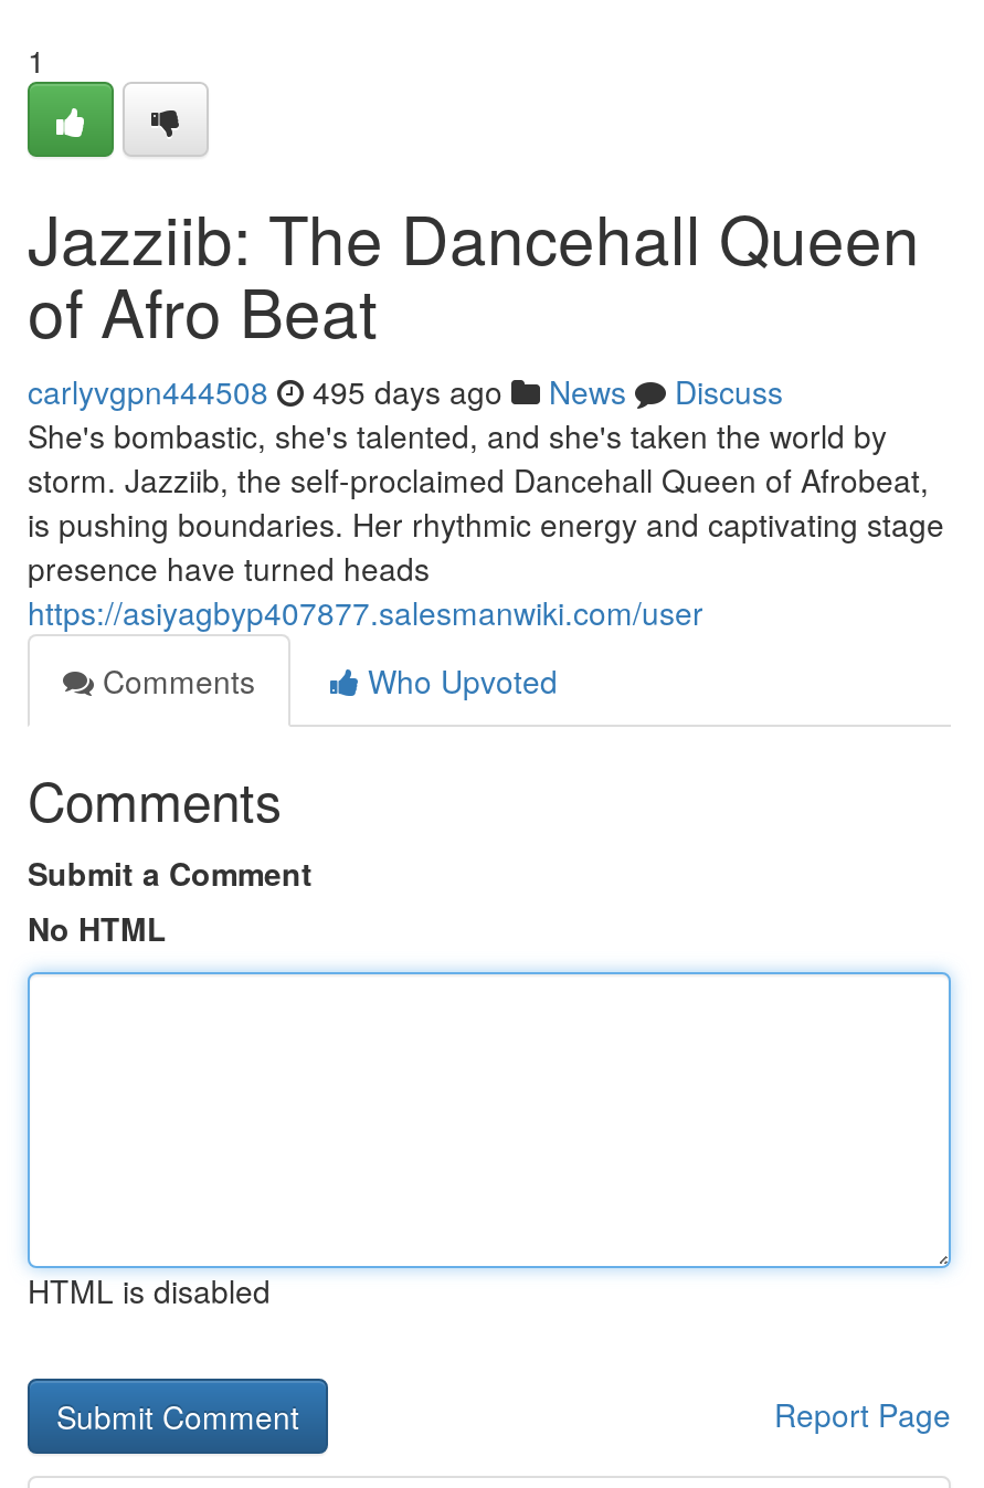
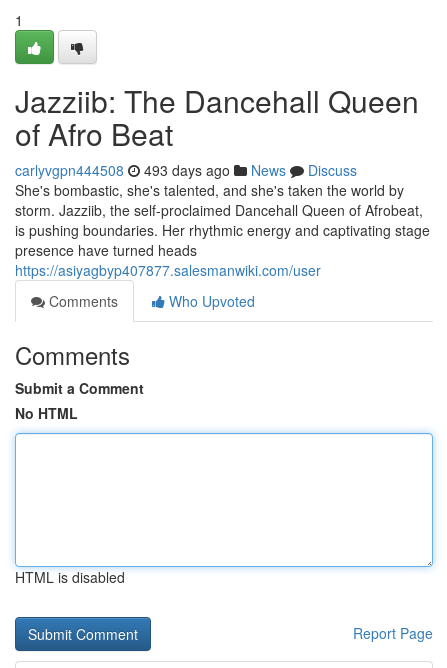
[28,369,783,413] carlyvgpn444508 495 days ago News Discuss -> [15,160,357,180] carlyvgpn444508 493 days ago News Discuss

